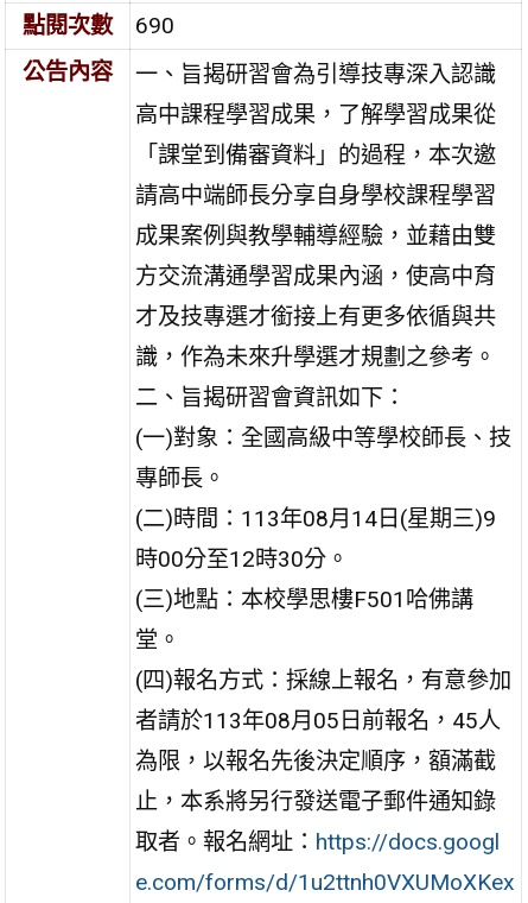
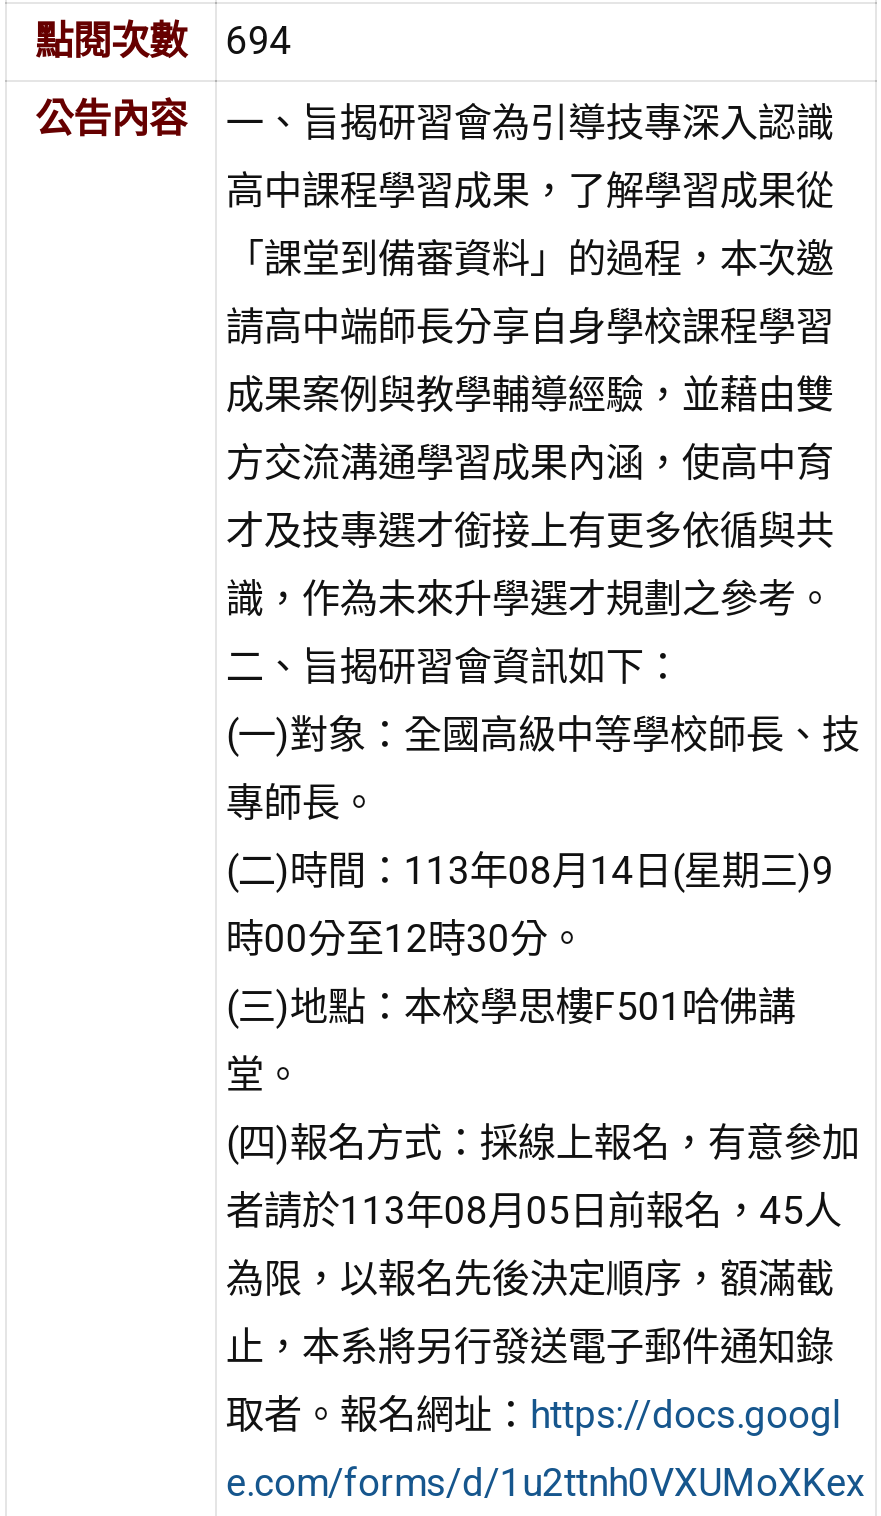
[23,12,175,39] 點閱次數 690 -> [35,18,292,64] 點閱次數 694

